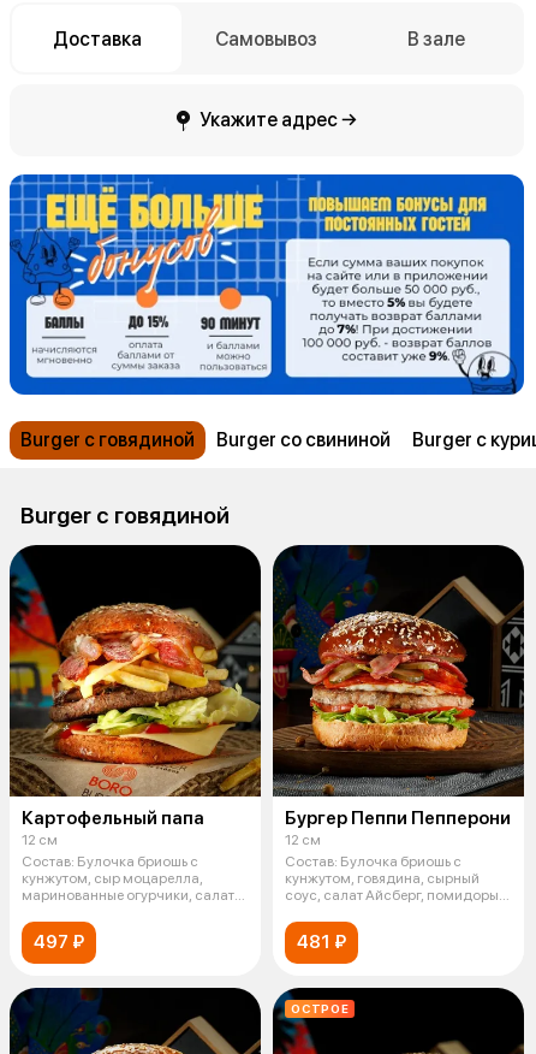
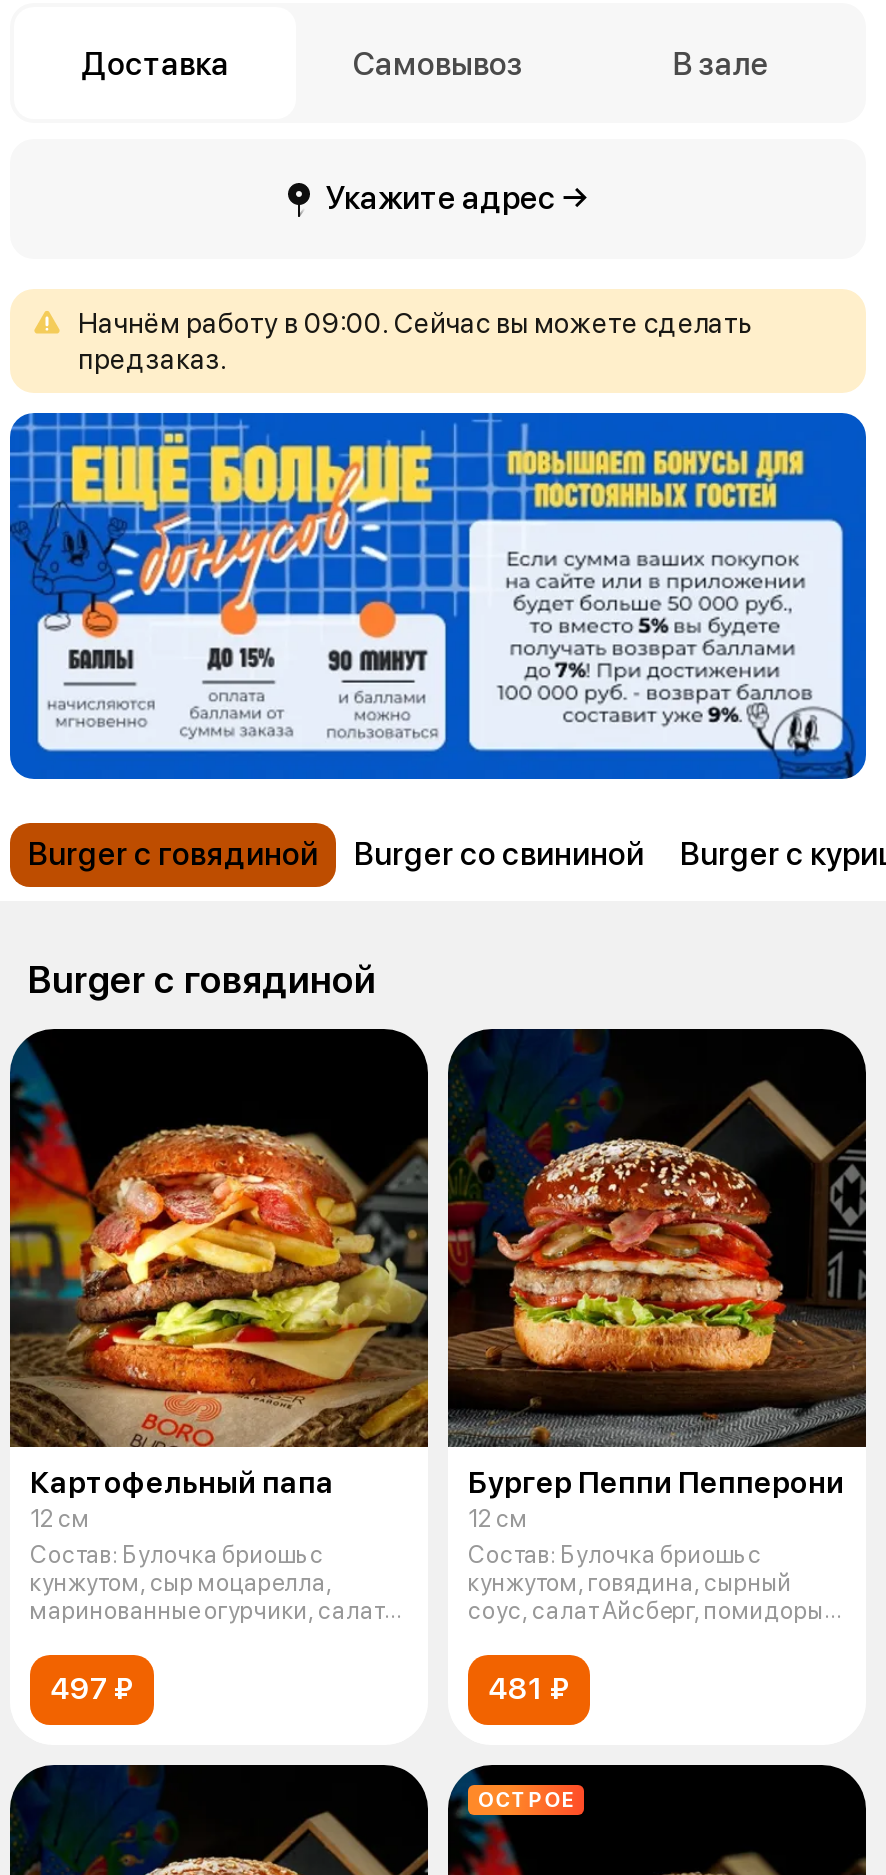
none -> [78,307,752,375] Начнём работу в 09:00. Сейчас вы можете сделать | предзаказ.

